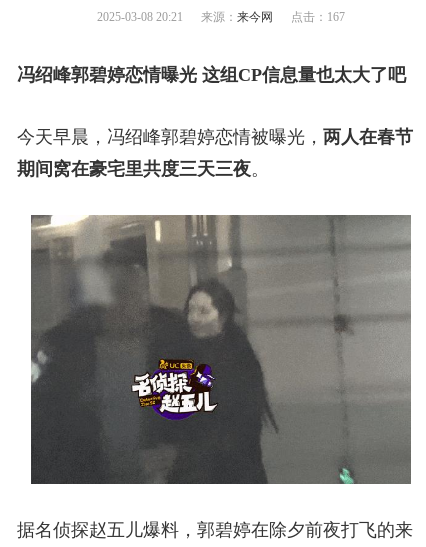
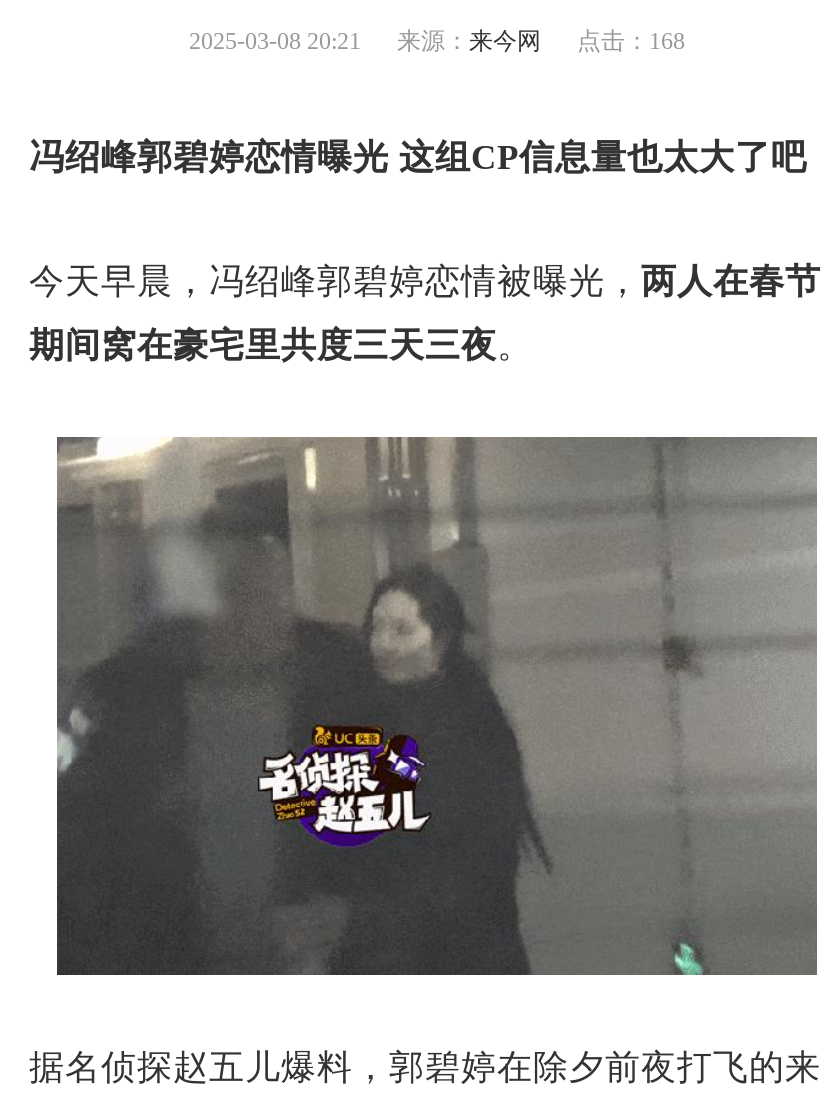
[97,10,345,24] 2025-03-08 20:21 来源：来今网 点击：167 -> [189,27,685,55] 2025-03-08 20:21 来源：来今网 点击：168

